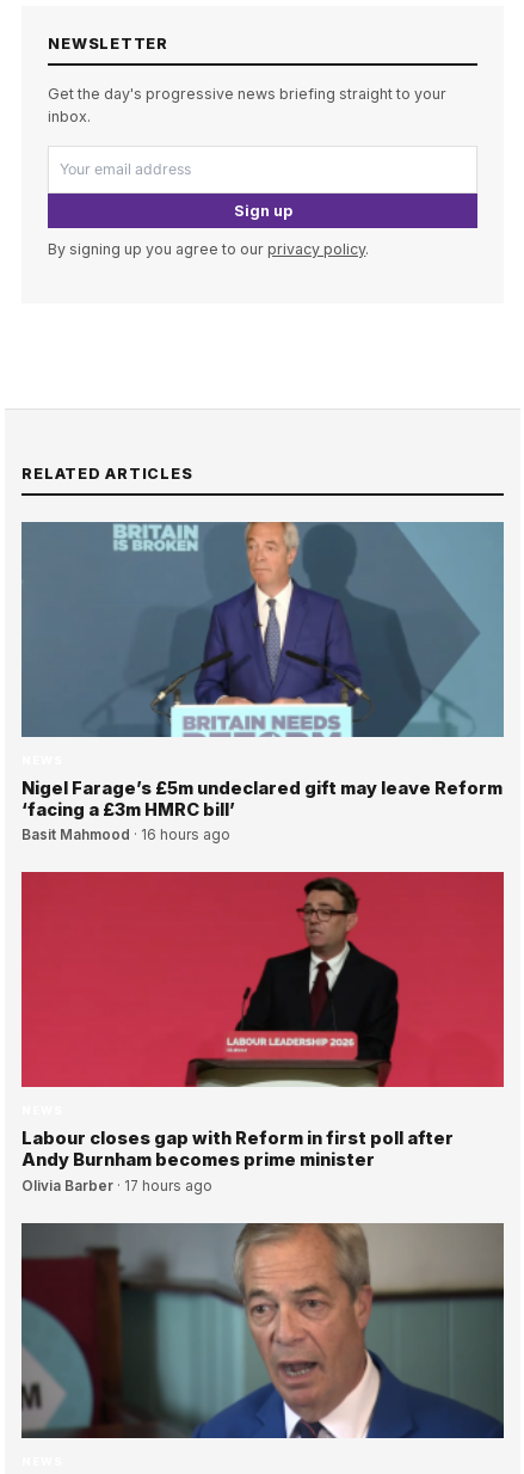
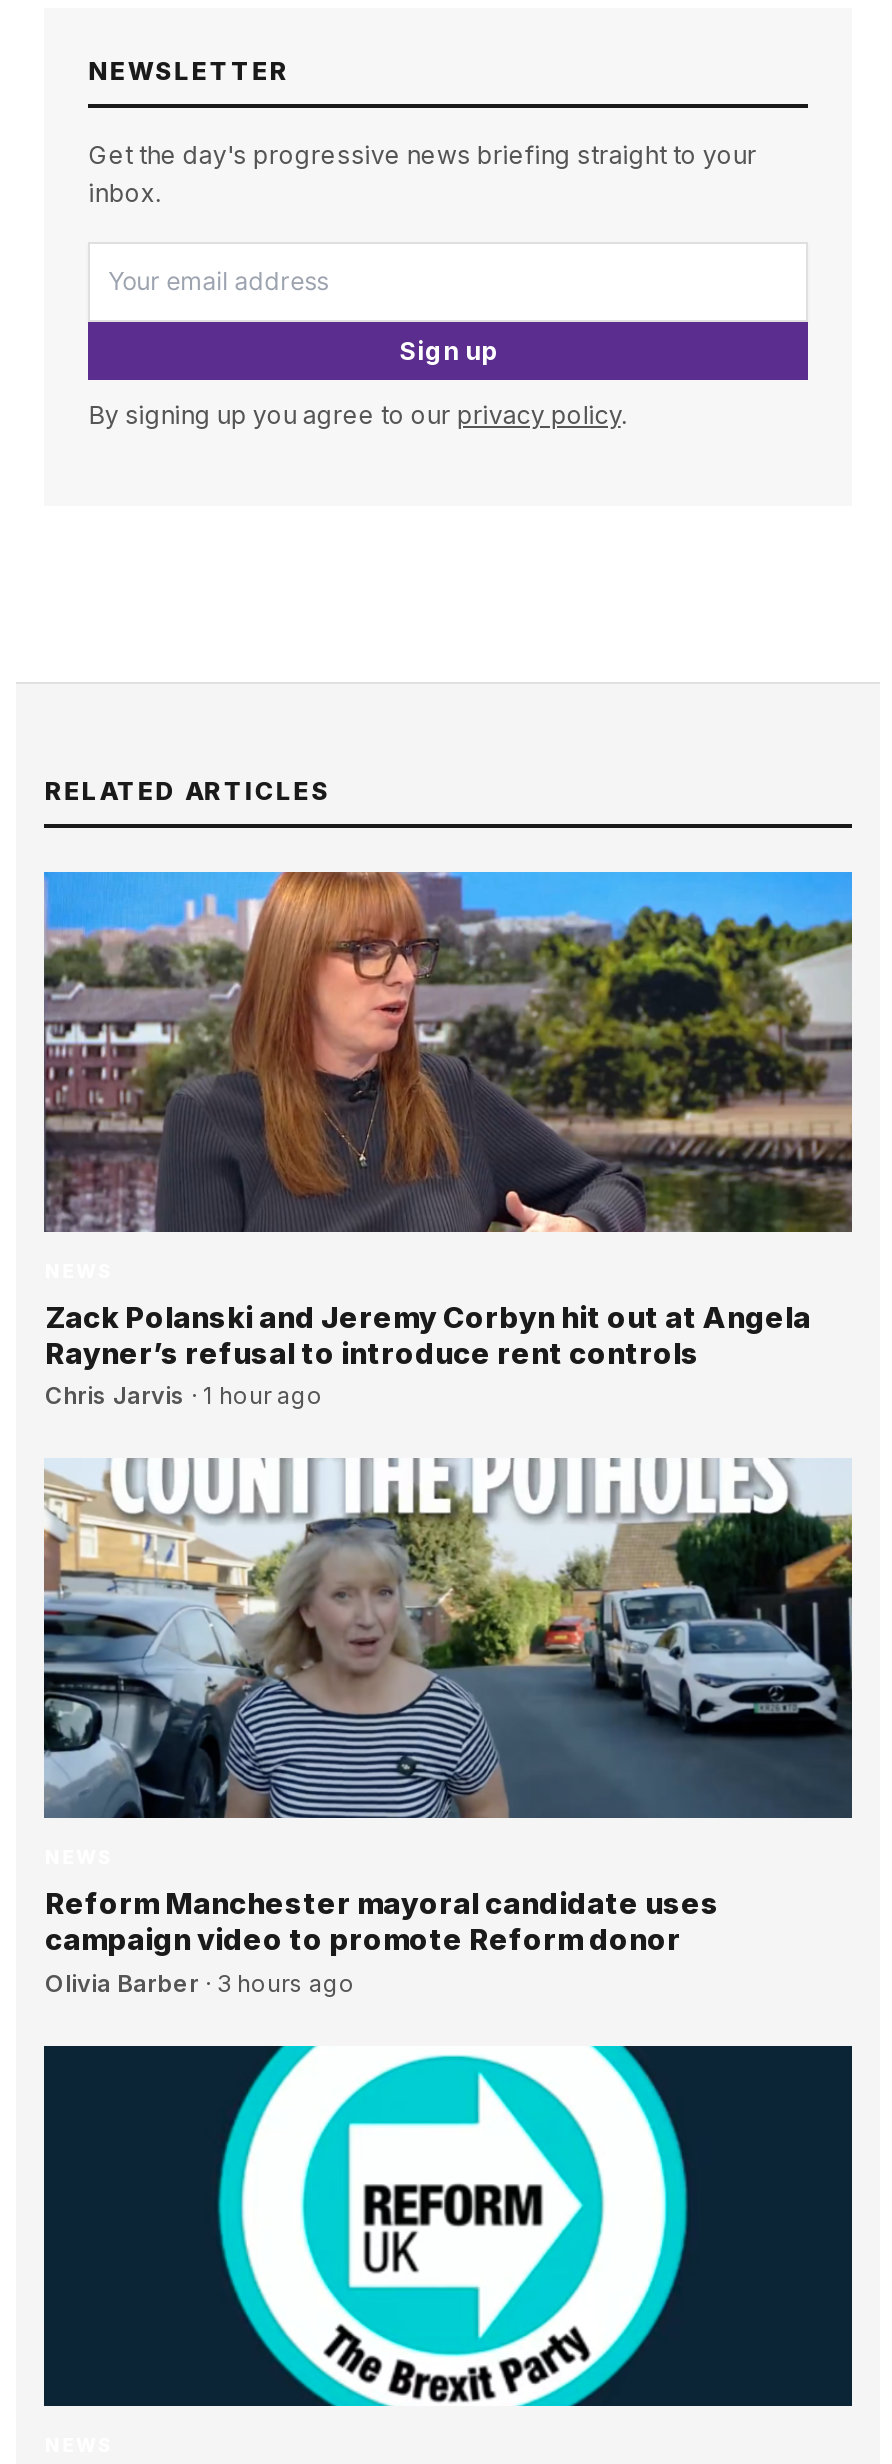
[21,521,505,844] [image] | Nigel Farage’s £5m undeclared gift may leave Reform | ‘facing a £3m HMRC bill’ | Basit Mahmood · 16 hours ago -> [44,870,854,1410] [image] | Zack Polanski and Jeremy Corbyn hit out at Angela | Rayner’s refusal to introduce rent controls | Chris Jarvis · 1 hour ago
[20,871,505,1194] [image] | Labour closes gap with Reform in first poll after | Andy Burnham becomes prime minister | Olivia Barber · 17 hours ago -> [42,1458,854,1997] [image] | Reform Manchester mayoral candidate uses | campaign video to promote Reform donor | Olivia Barber · 3 hours ago
[21,1222,505,1439] [image] -> [42,2044,854,2408] [image]

